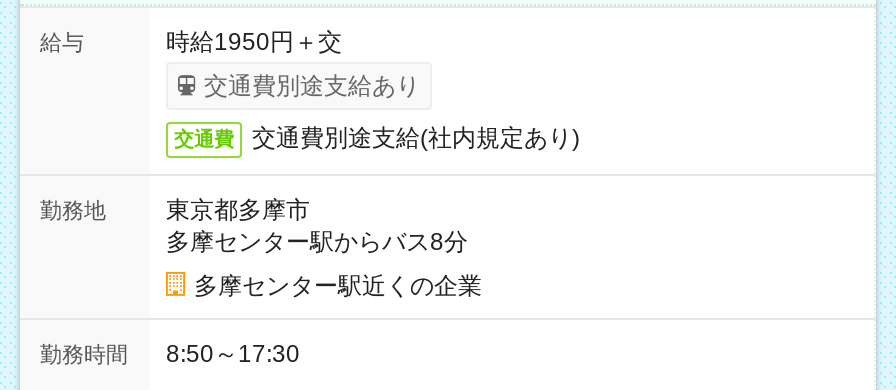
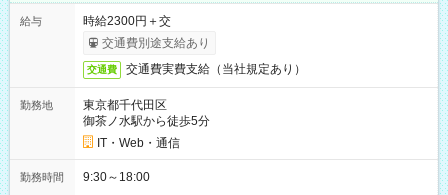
[166,28,342,56] 時給1950円＋交 -> [83,14,171,28] 時給2300円＋交
[252,124,580,152] 交通費別途支給(社内規定あり) -> [126,62,306,76] 交通費実費支給（当社規定あり）
[166,196,468,256] 東京都多摩市 | 多摩センター駅からバス8分 -> [83,98,210,128] 東京都千代田区 | 御茶ノ水駅から徒歩5分
[194,272,482,300] 多摩センター駅近くの企業 -> [97,136,180,150] IT・Web・通信
[40,340,300,368] 勤務時間 8:50～17:30 -> [20,170,150,184] 勤務時間 9:30～18:00

